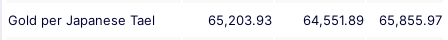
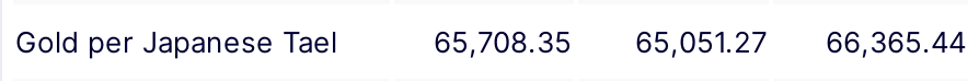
[208,12,272,28] 65,203.93 -> [434,25,572,60] 65,708.35
[303,12,364,28] 64,551.89 -> [635,25,767,60] 65,051.27
[379,12,442,28] 65,855.97 -> [826,25,966,60] 66,365.44

